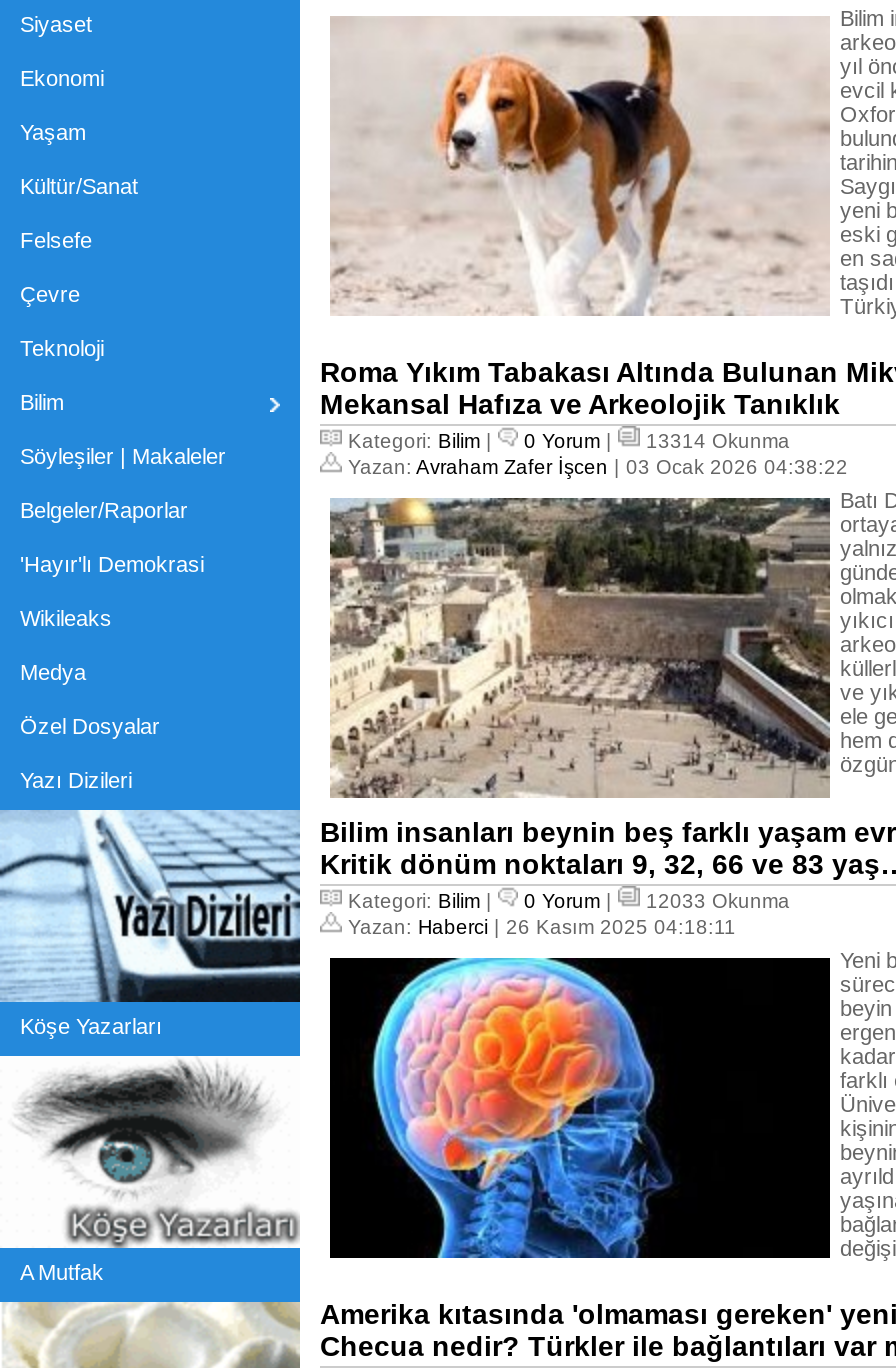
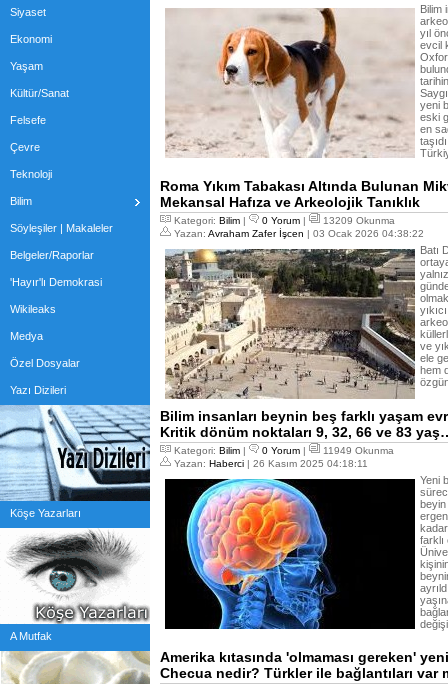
[640,430,790,452] 13314 Okunma -> [320,215,395,226] 13209 Okunma
[640,890,790,912] 12033 Okunma -> [320,445,394,456] 11949 Okunma

